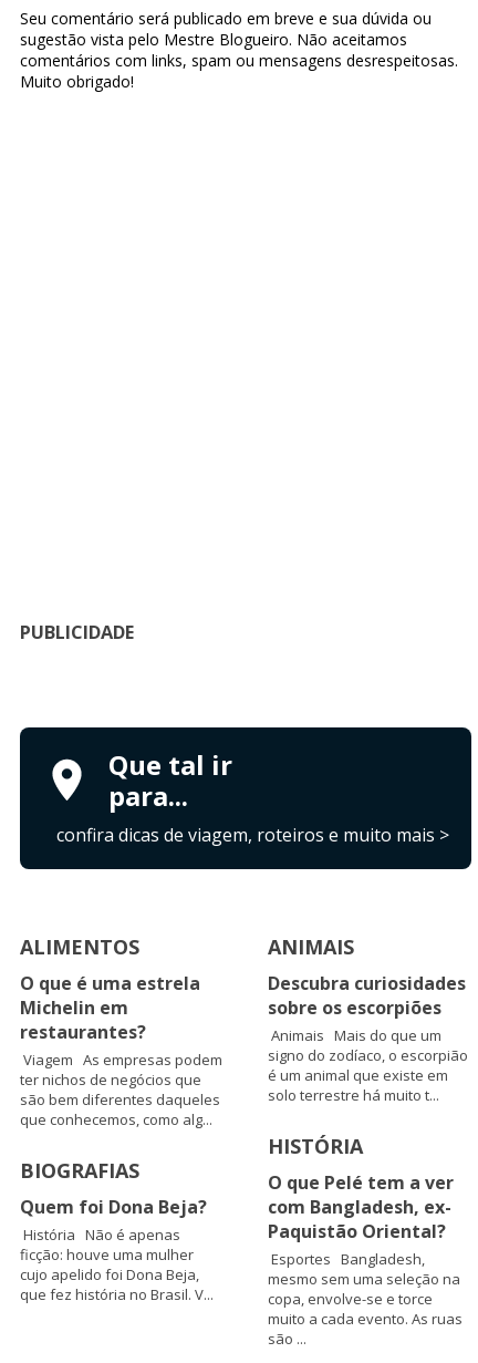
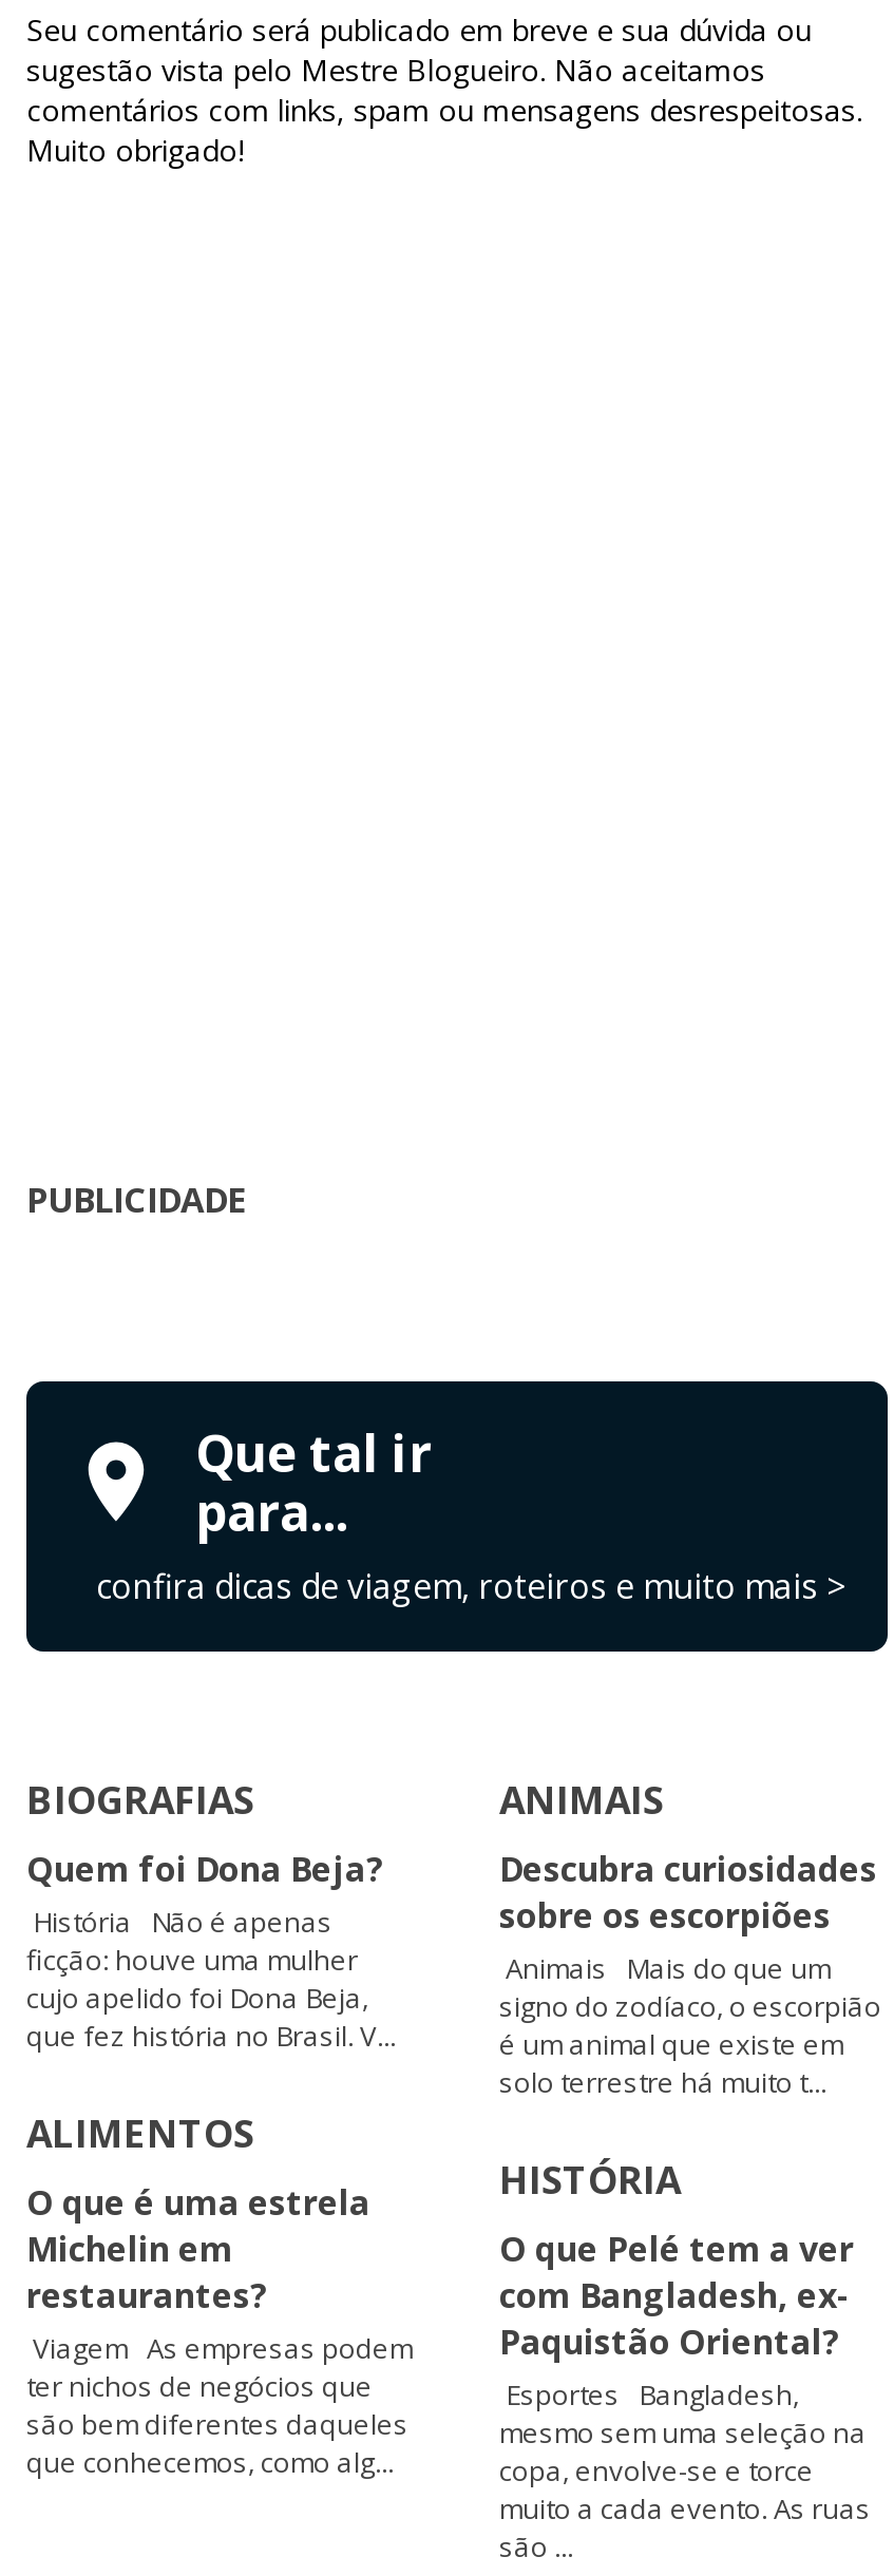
moved [20,933,222,1129] -> [26,2107,413,2481]: ALIMENTOS | O que é uma estrela | Michelin em | restaurantes? | Viagem As empresas podem | ter nichos de negócios que | são bem diferentes daqueles | que conhecemos, como alg...
moved [20,1157,214,1304] -> [26,1774,396,2054]: BIOGRAFIAS | Quem foi Dona Beja? | História Não é apenas | ficção: houve uma mulher | cujo apelido foi Dona Beja, | que fez história no Brasil. V...

